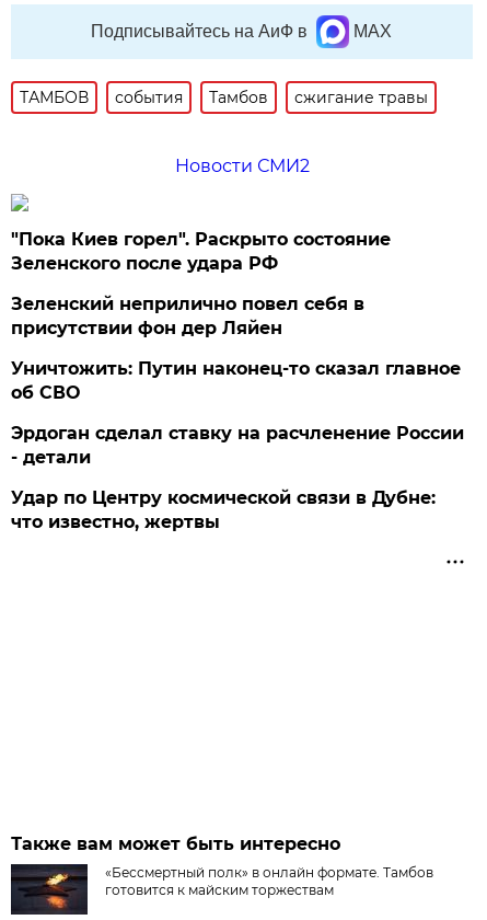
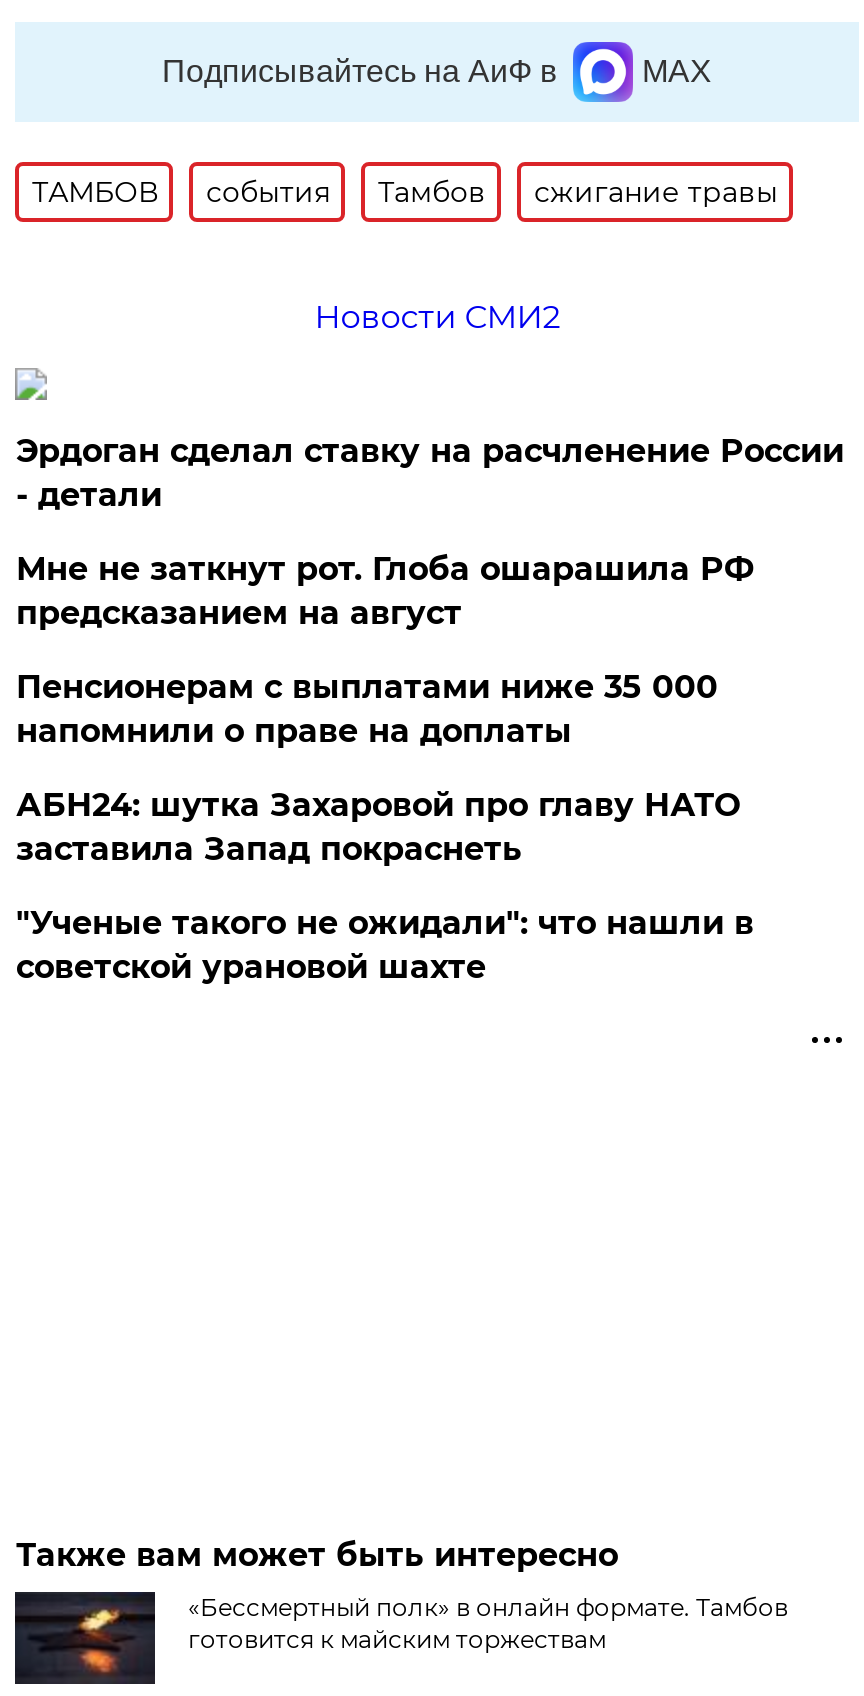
[11,228,461,403] "Пока Киев горел". Раскрыто состояние | Зеленского после удара РФ | Зеленский неприлично повел cебя в | присутствии фон дер Ляйен | Уничтожить: Путин наконец-то сказал главное | об СВО -> none
moved [11,422,464,467] -> [16,431,844,513]: Эрдоган сделал ставку на расчленение России | - детали
[11,487,436,532] Удар по Центру космической связи в Дубне: | что известно, жертвы -> [16,549,754,985] Мне не заткнут рот. Глоба ошарашила РФ | предсказанием на август | Пенсионерам с выплатами ниже 35 000 | напомнили о праве на доплаты | АБН24: шутка Захаровой про главу НАТО | заставила Запад покраснеть | "Ученые такого не ожидали": что нашли в | советской урановой шахте

